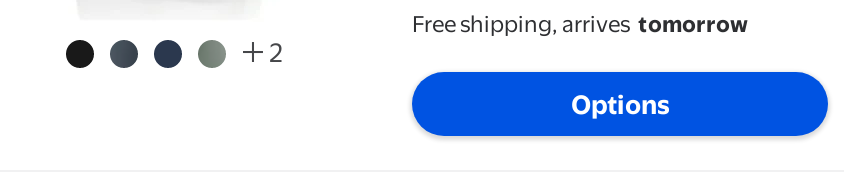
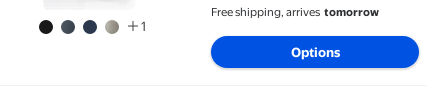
[269,36,283,68] 2 -> [140,18,145,34] 1

